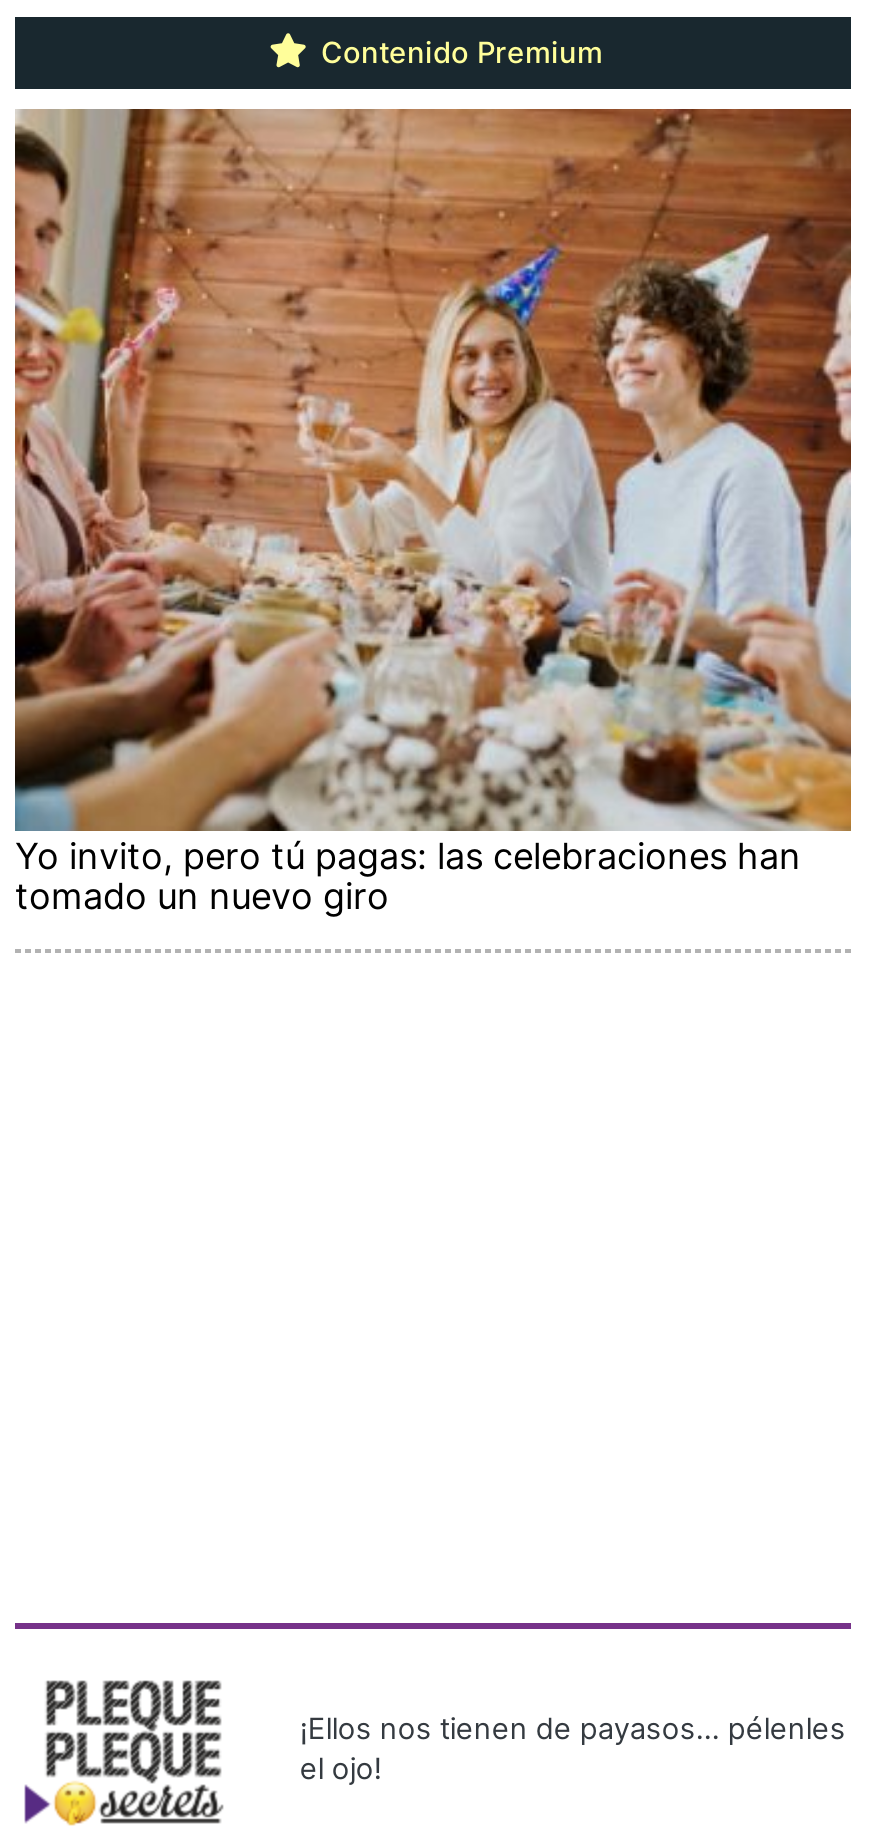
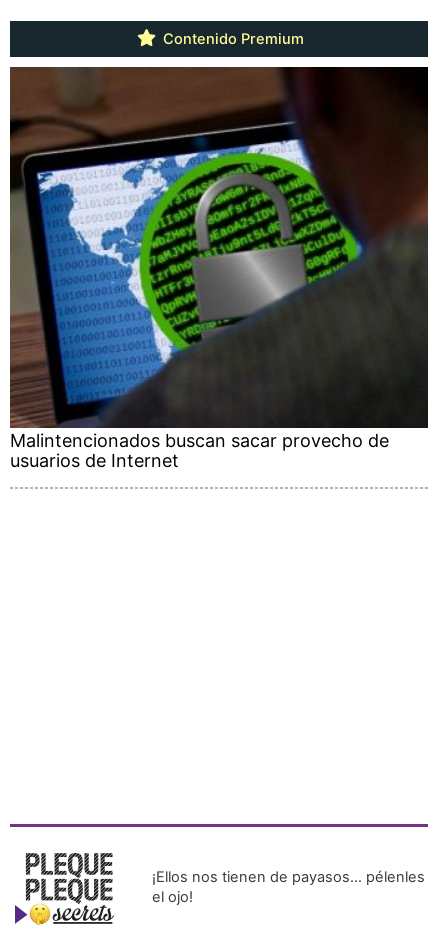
[13,107,853,918] [image] | Yo invito, pero tú pagas: las celebraciones han | tomado un nuevo giro -> [9,66,429,471] [image] | Malintencionados buscan sacar provecho de | usuarios de Internet

